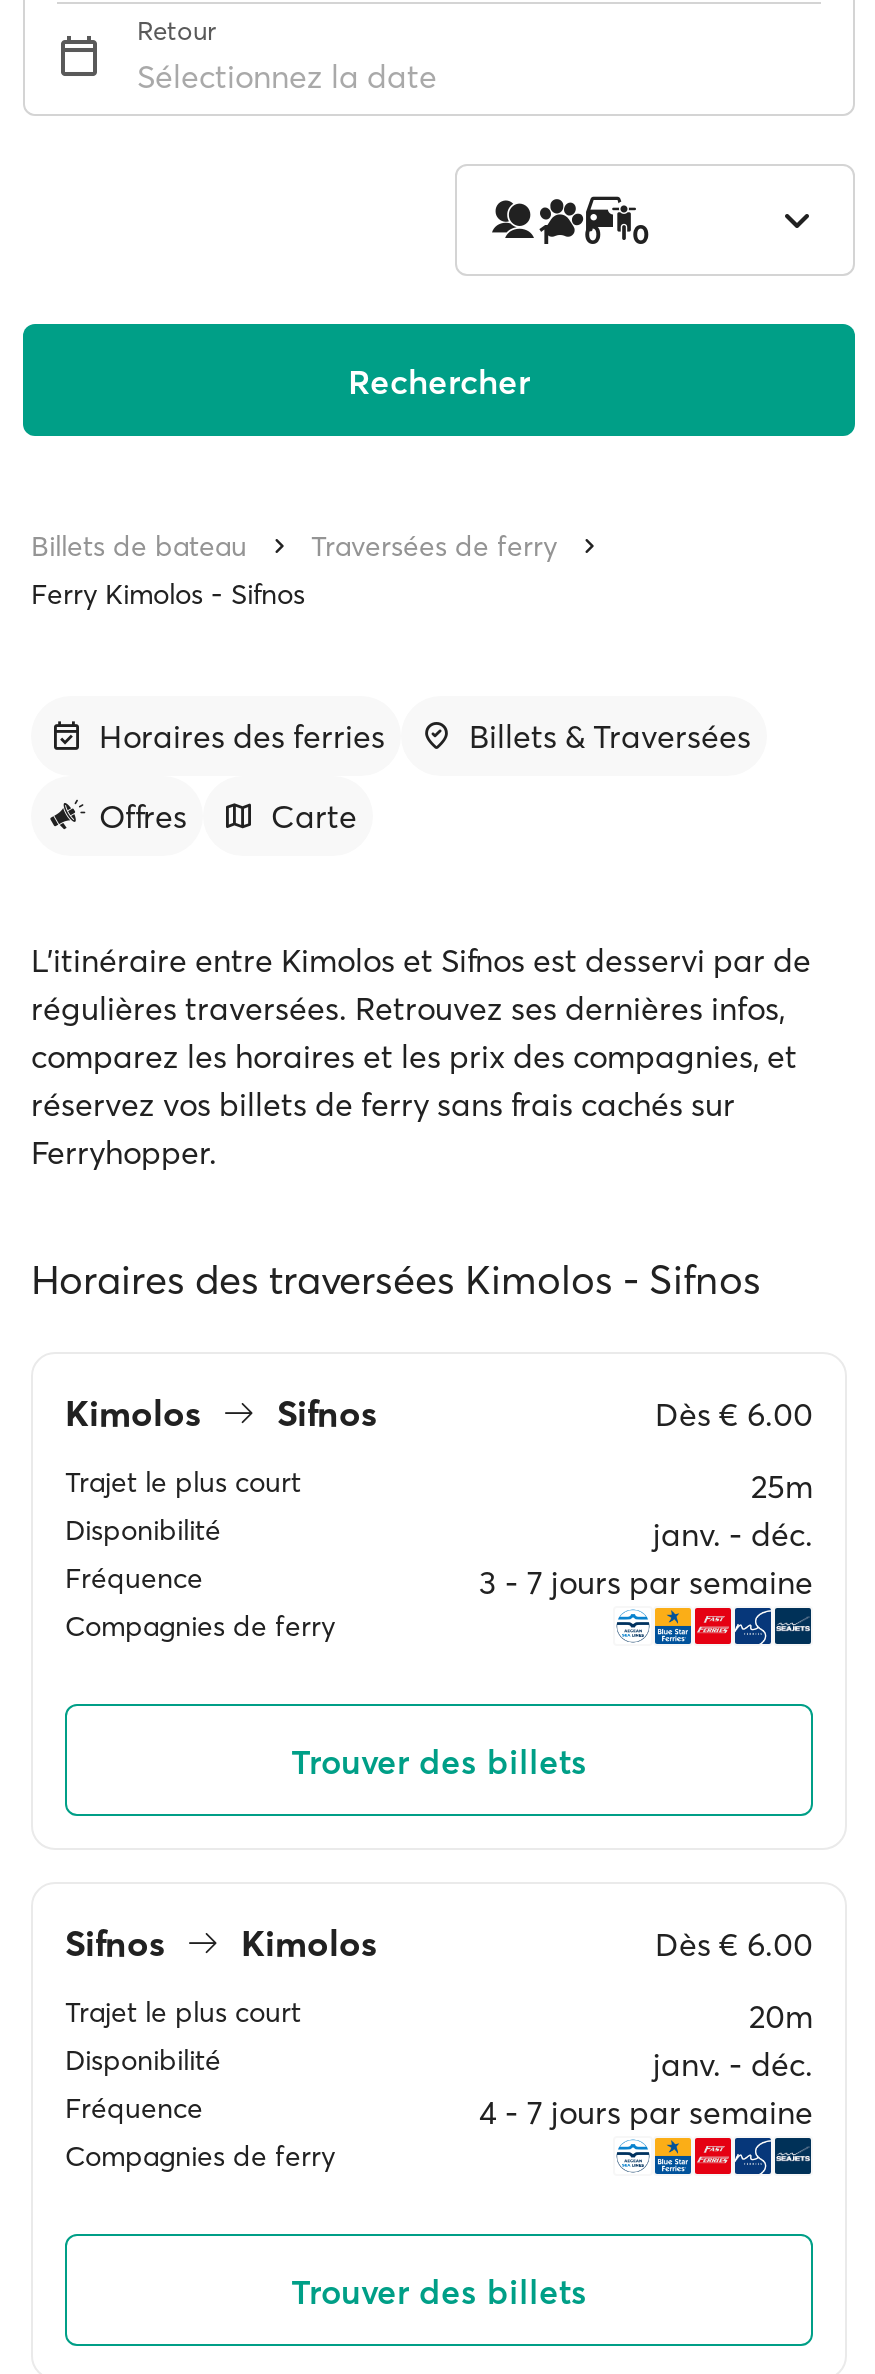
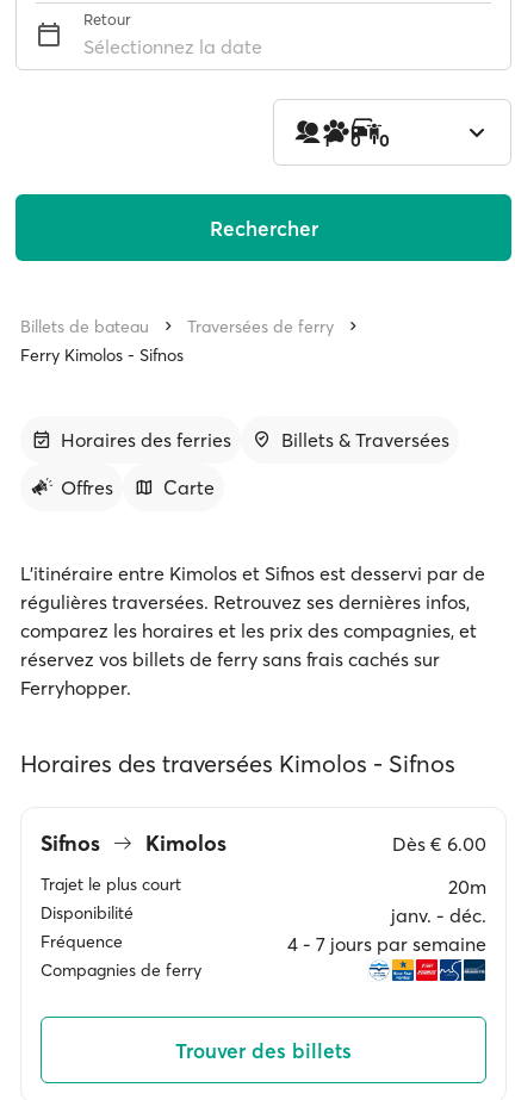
[65,1389,813,1781] Kimolos | Sifnos | Dès € 6.00 | Trajet le plus court | 25m | Disponibilité | janv. ‐ déc. | Fréquence | 3 ‐ 7 jours par semaine | Compagnies de ferry | Trouver des billets -> none

